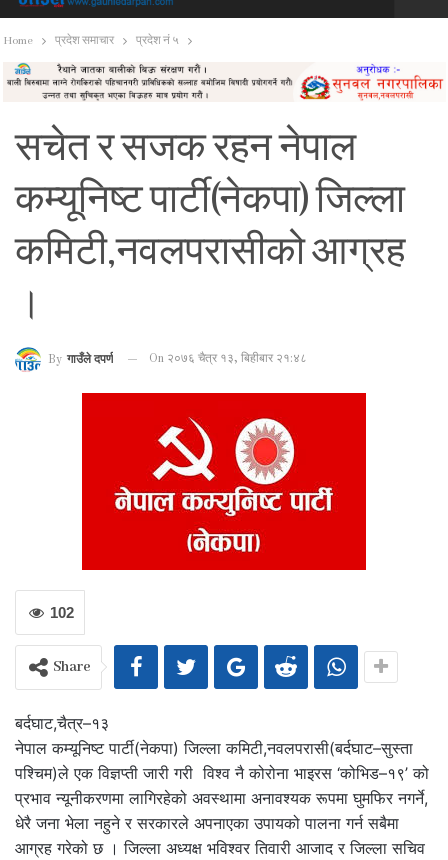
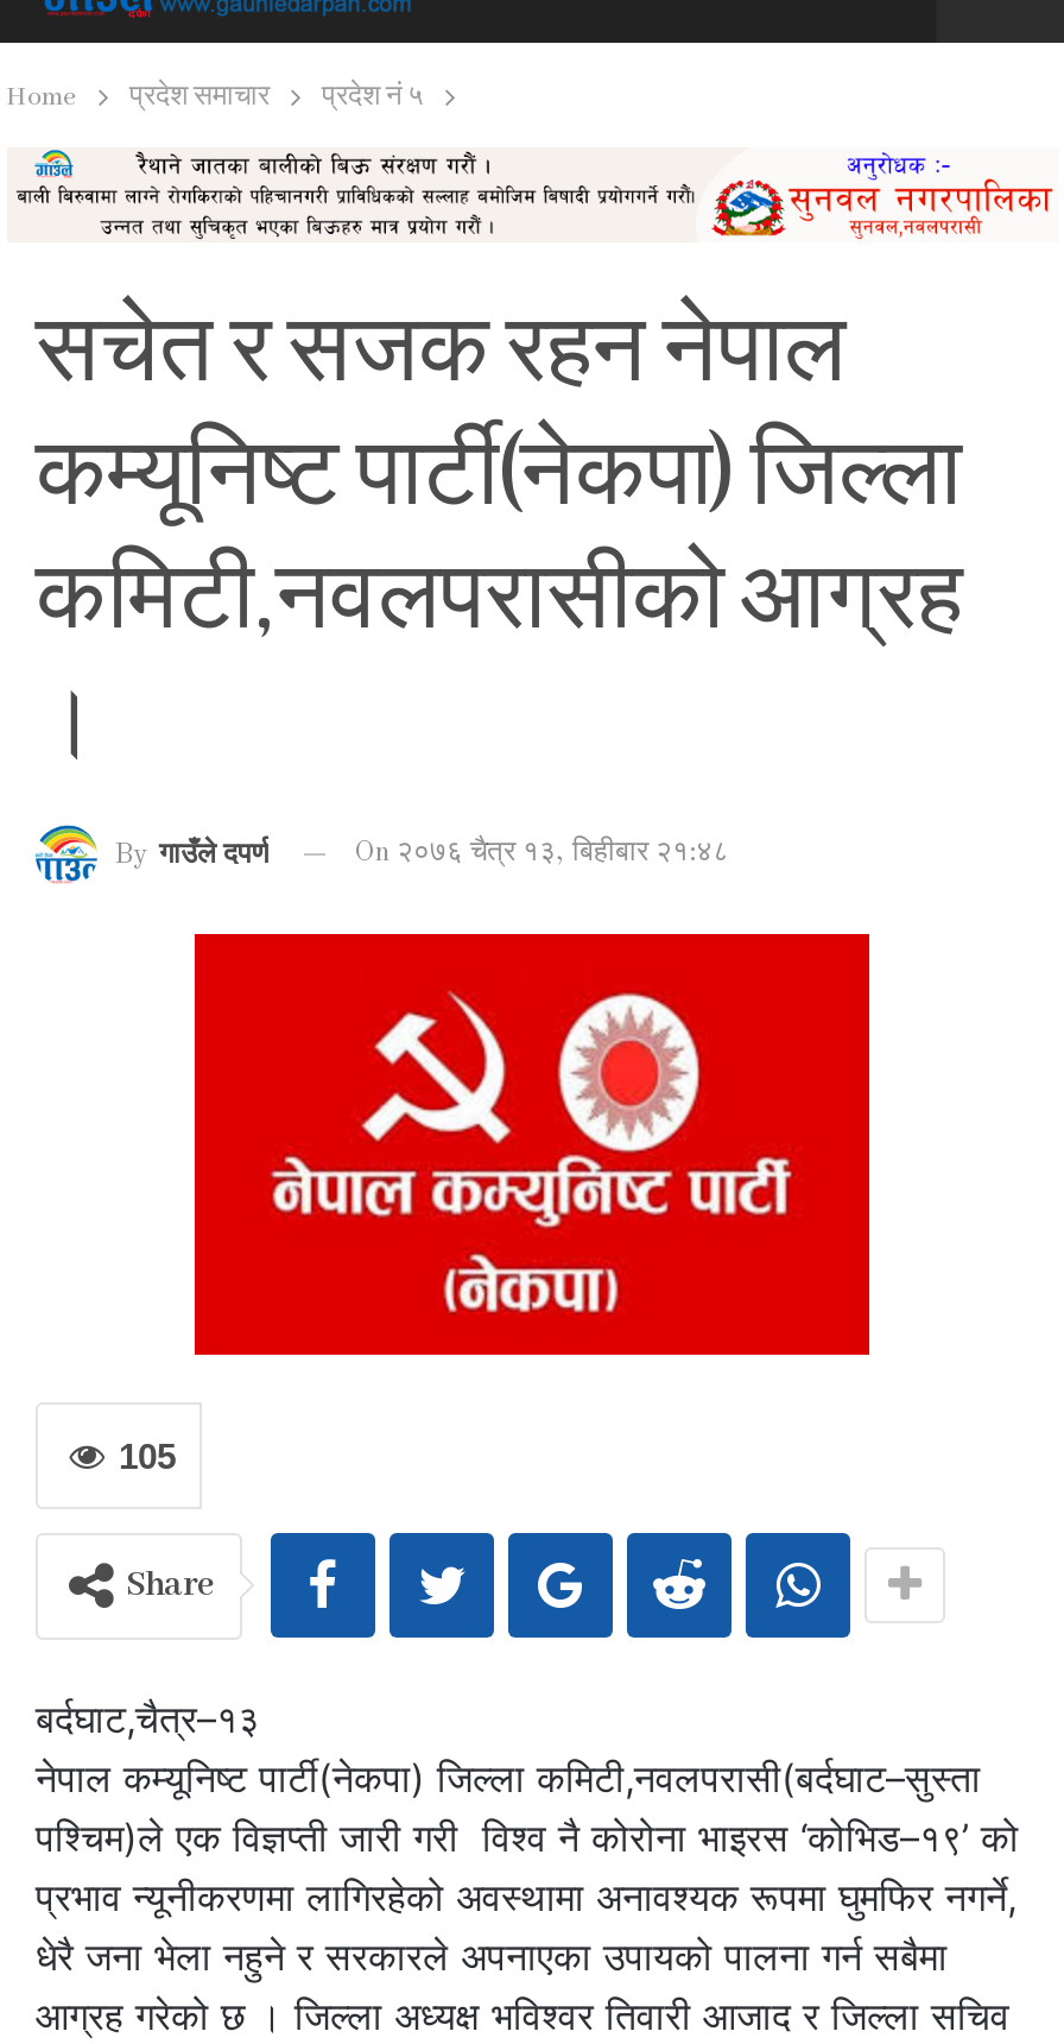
[50,603,74,620] 102 -> [119,1434,176,1475] 105

